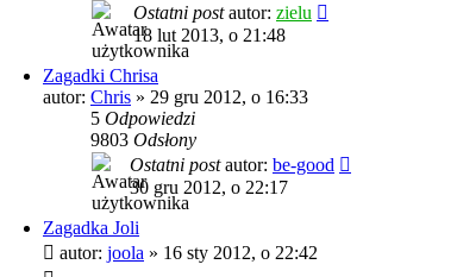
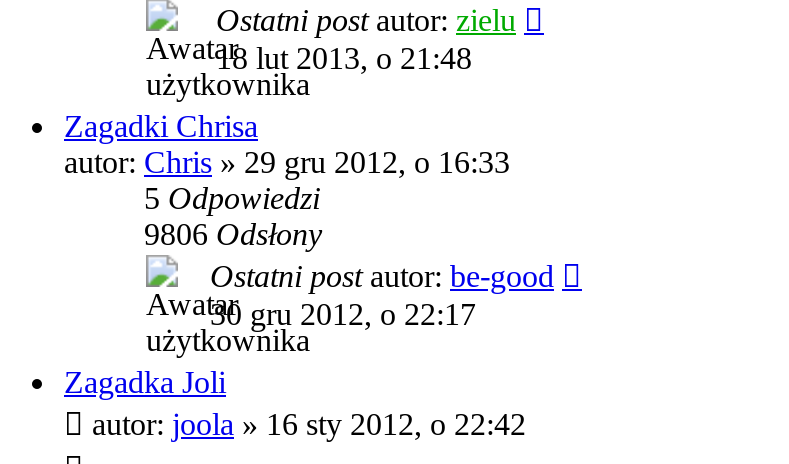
[90,129,196,149] 9803Odsłony -> [144,217,322,251] 9806Odsłony

